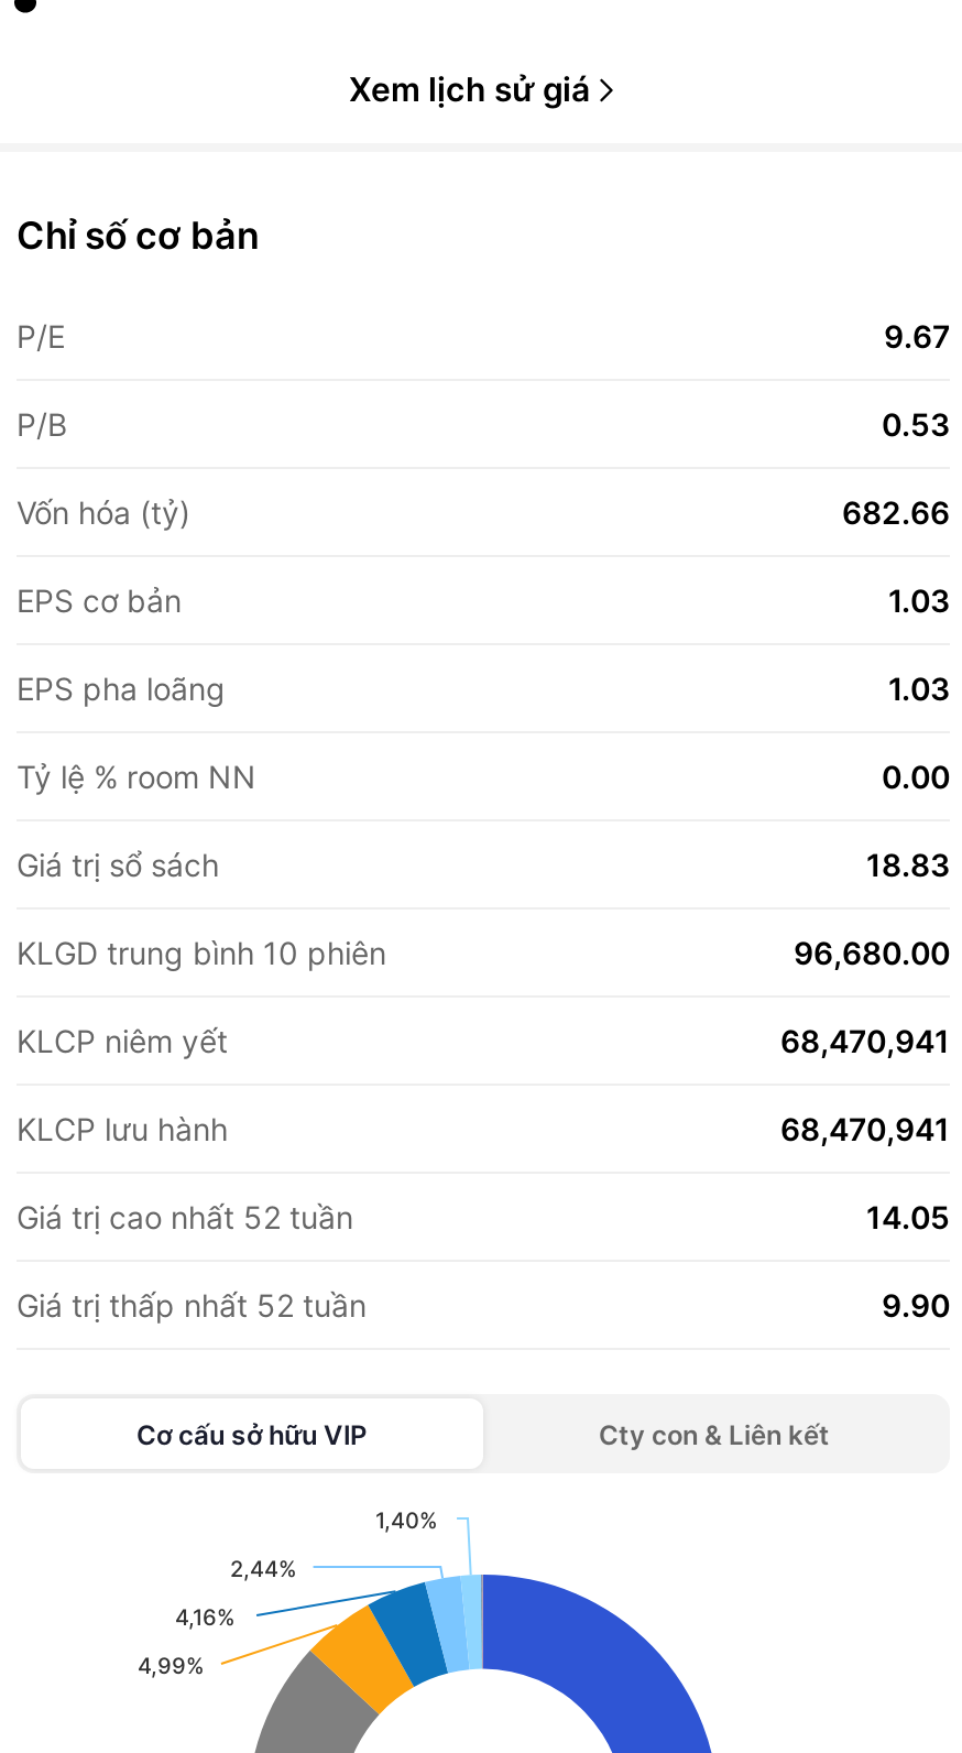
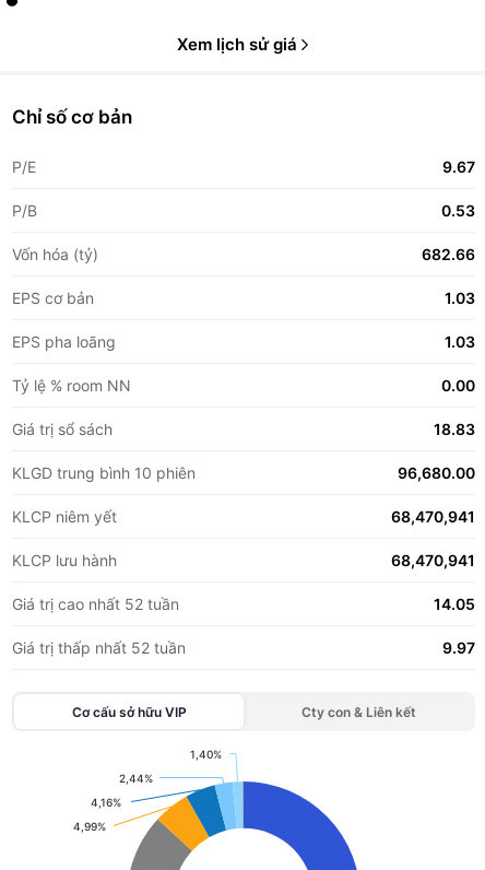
[882,1287,950,1324] 9.90 -> [442,639,475,657] 9.97

